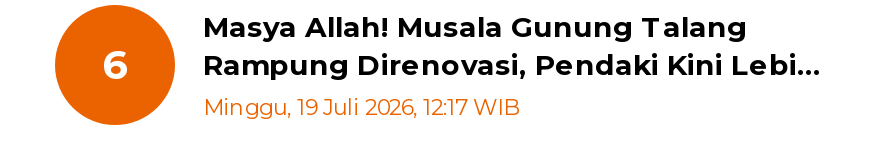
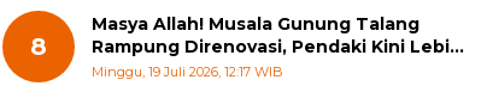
[102,41,128,89] 6 -> [30,32,47,61] 8

